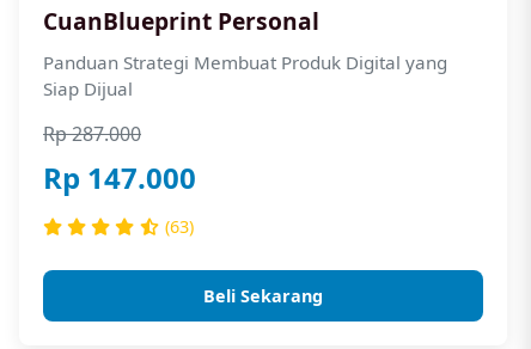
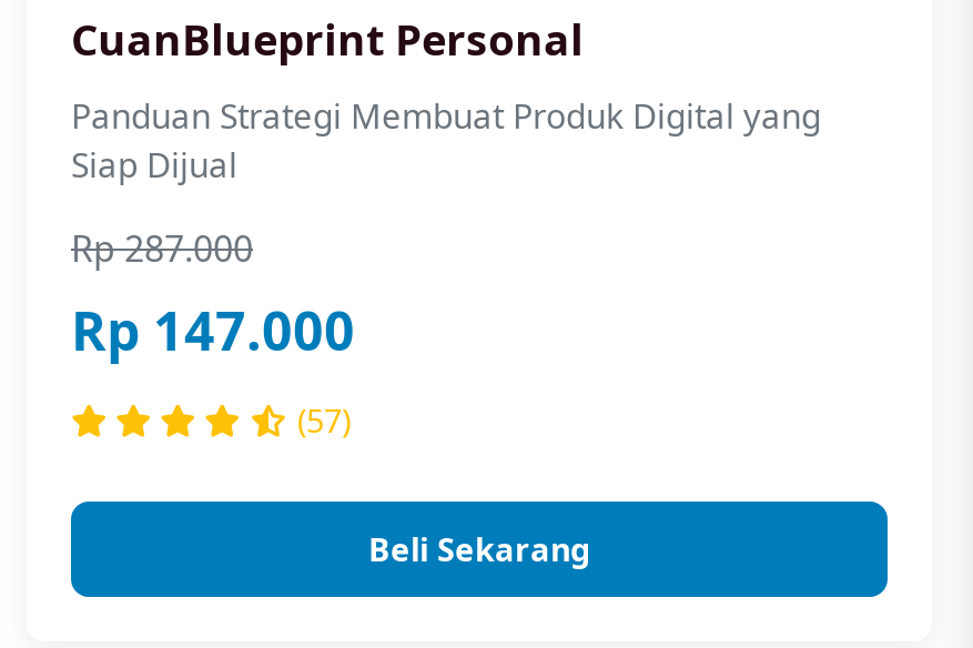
[165,215,194,238] (63) -> [297,399,351,442] (57)

